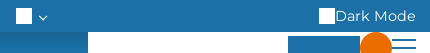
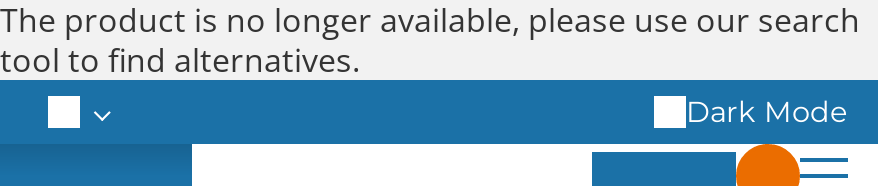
none -> [0,0,860,82] The product is no longer available, please use our search | tool to find alternatives.

